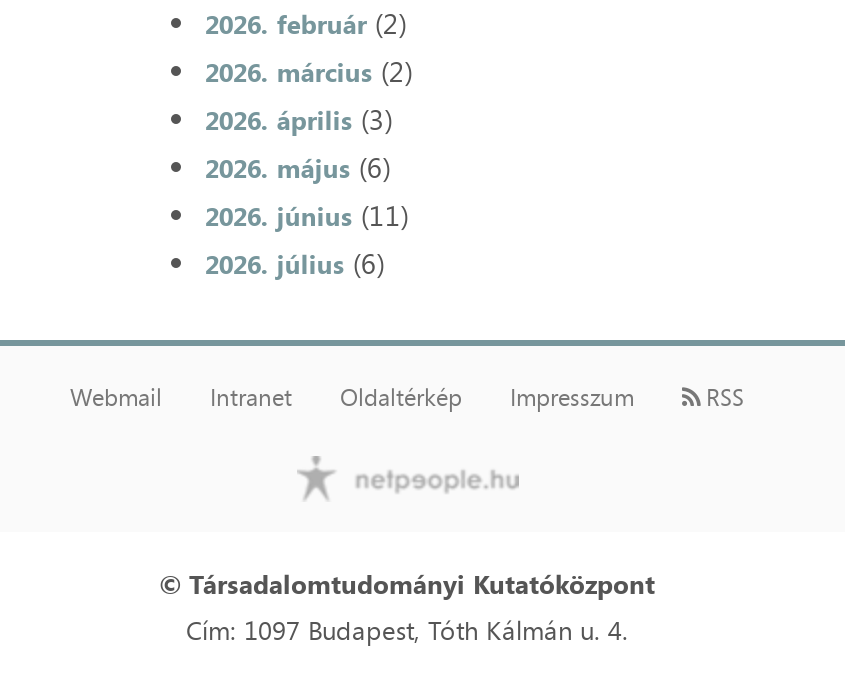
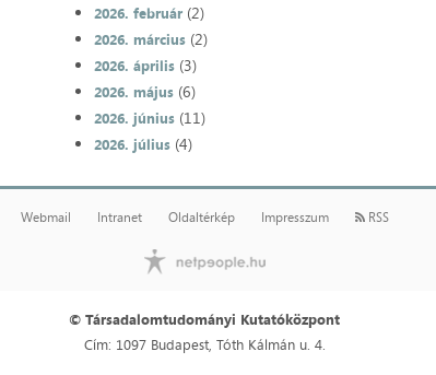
[205,244,385,282] 2026. július (6) -> [94,133,192,154] 2026. július (4)

